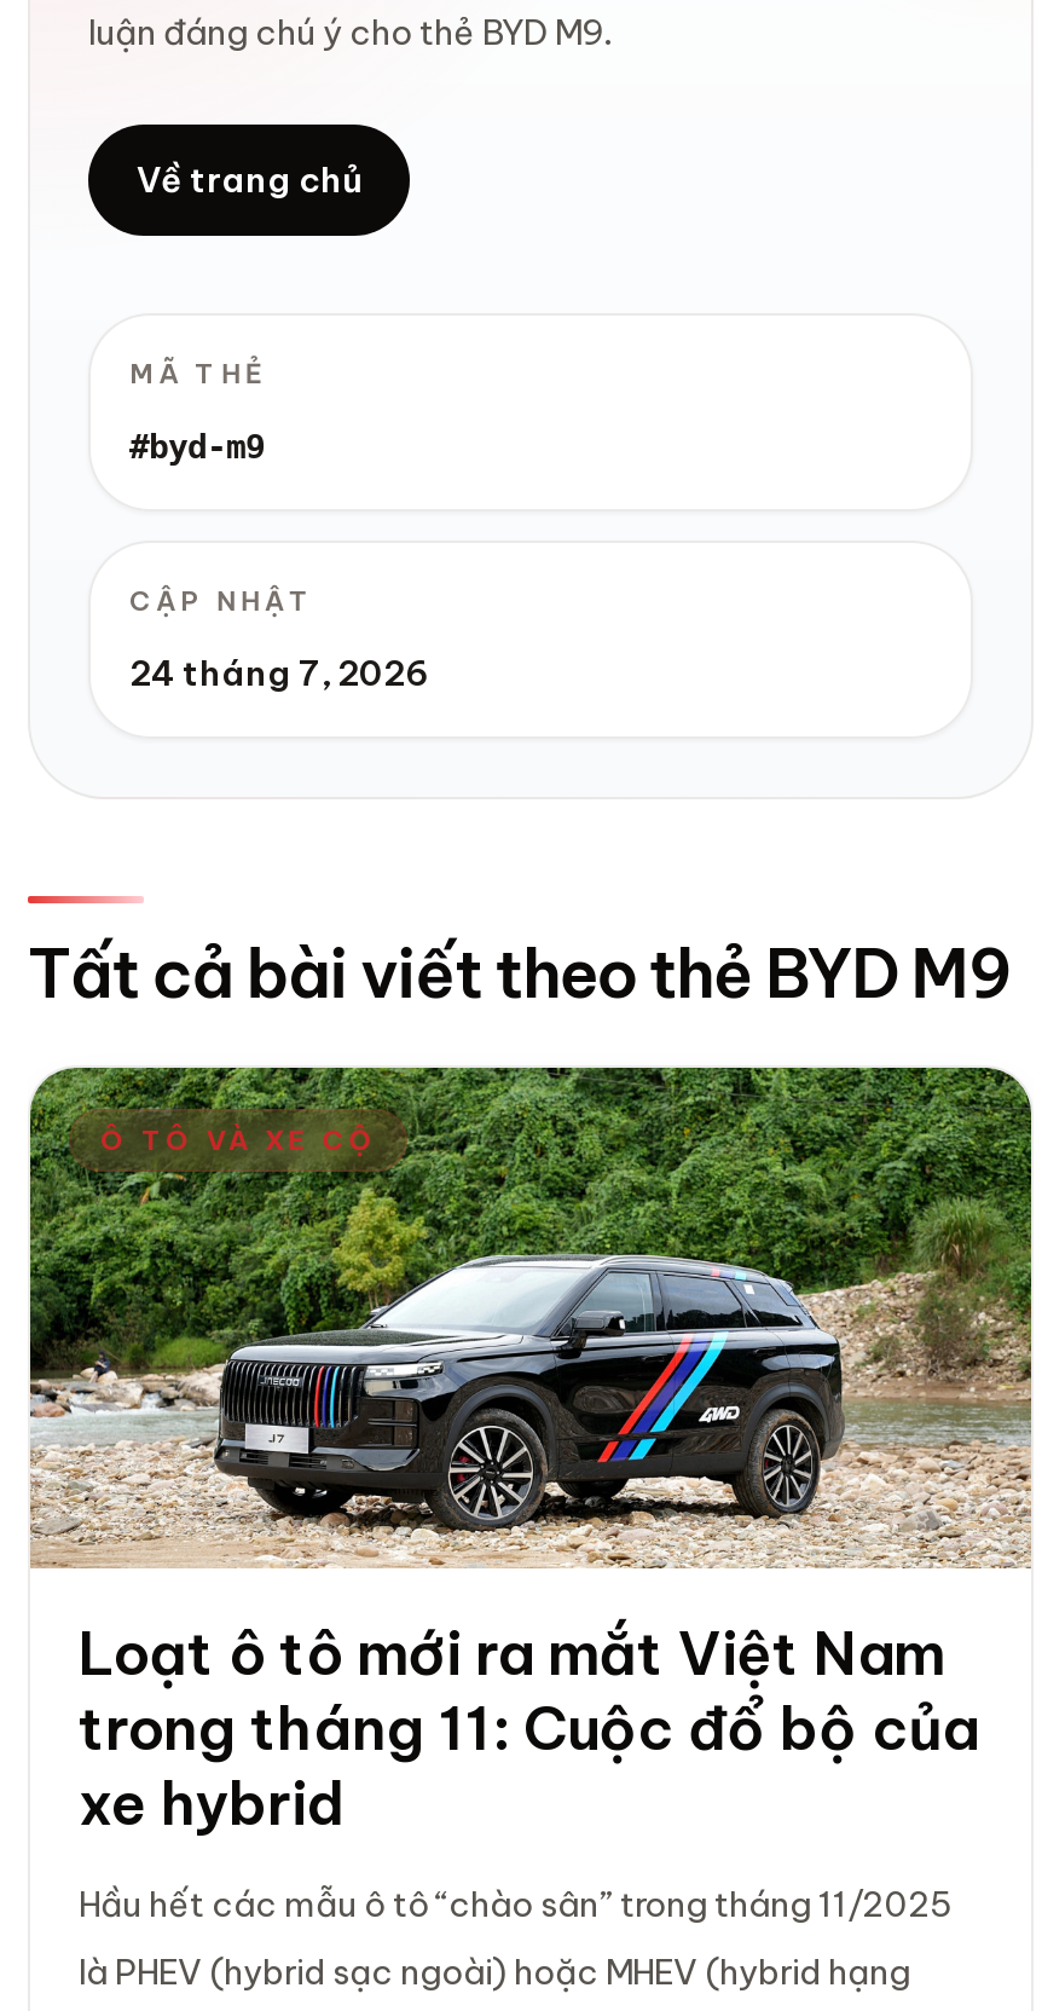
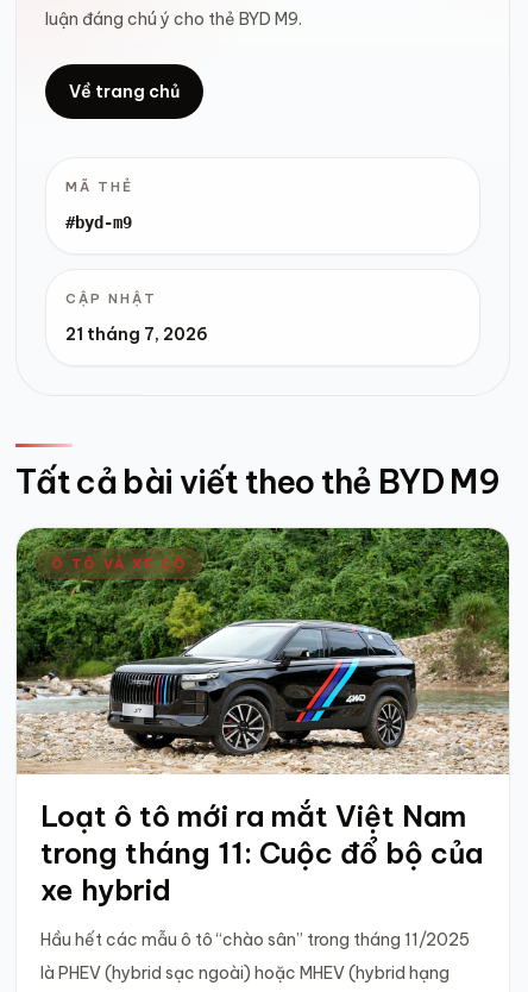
[129,652,429,695] 24 tháng 7, 2026 -> [65,324,208,345] 21 tháng 7, 2026

